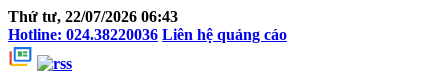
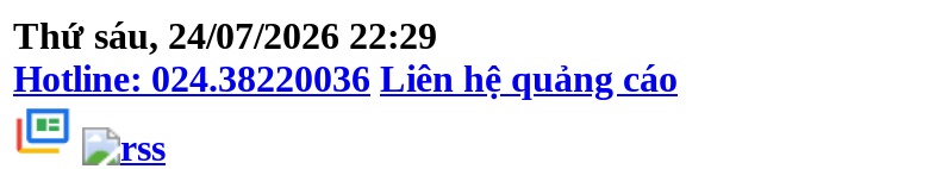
[8,8,178,25] Thứ tư, 22/07/2026 06:43 -> [13,15,437,56] Thứ sáu, 24/07/2026 22:29

